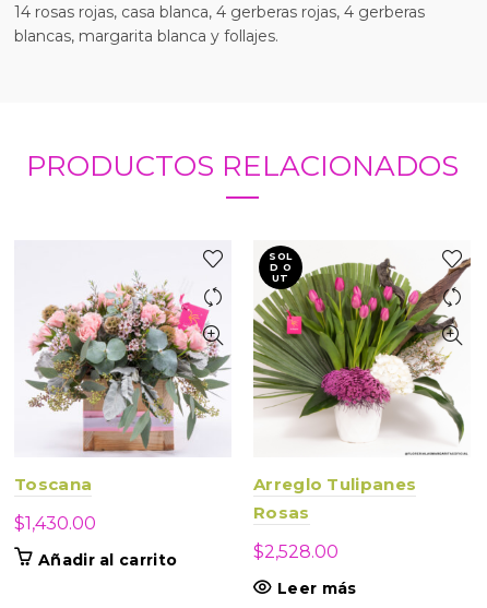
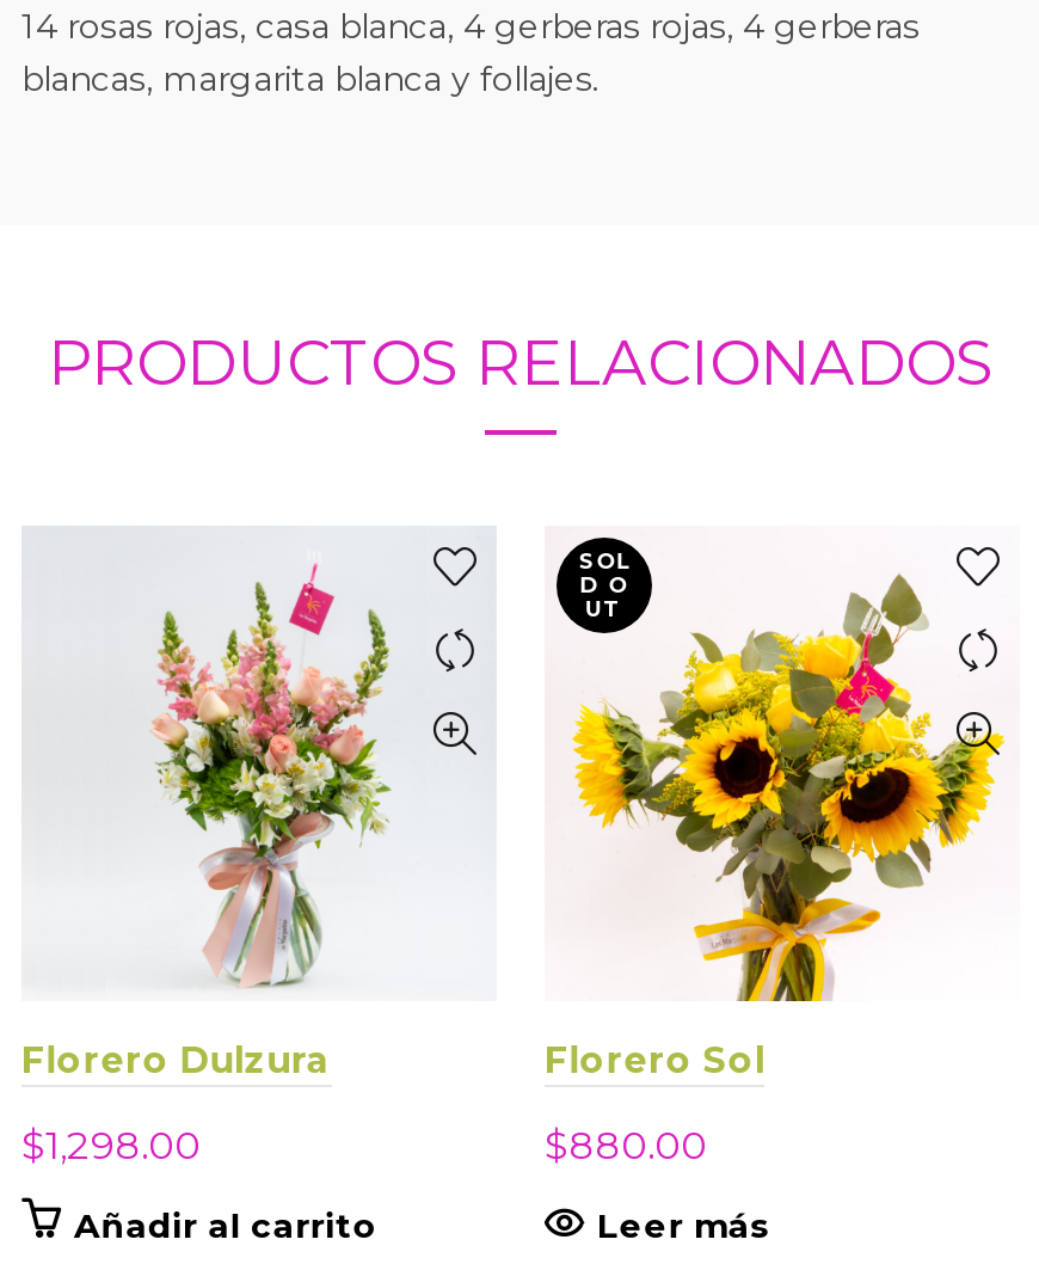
[14,260,230,495] [image] | Toscana -> [21,564,490,1083] [image] | Florero Dulzura
[252,258,472,523] [image] | Arreglo Tulipanes | Rosas -> [545,566,1020,1083] [image] | Florero Sol
[14,513,96,534] $1,430.00 -> [21,1123,201,1169] $1,298.00
[253,542,338,562] $2,528.00 -> [545,1123,707,1169] $880.00

